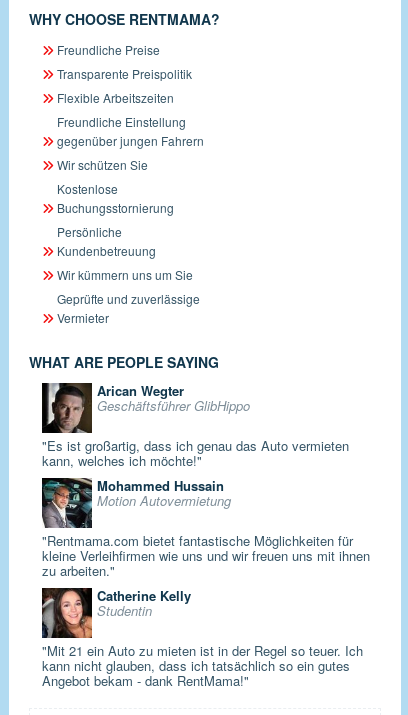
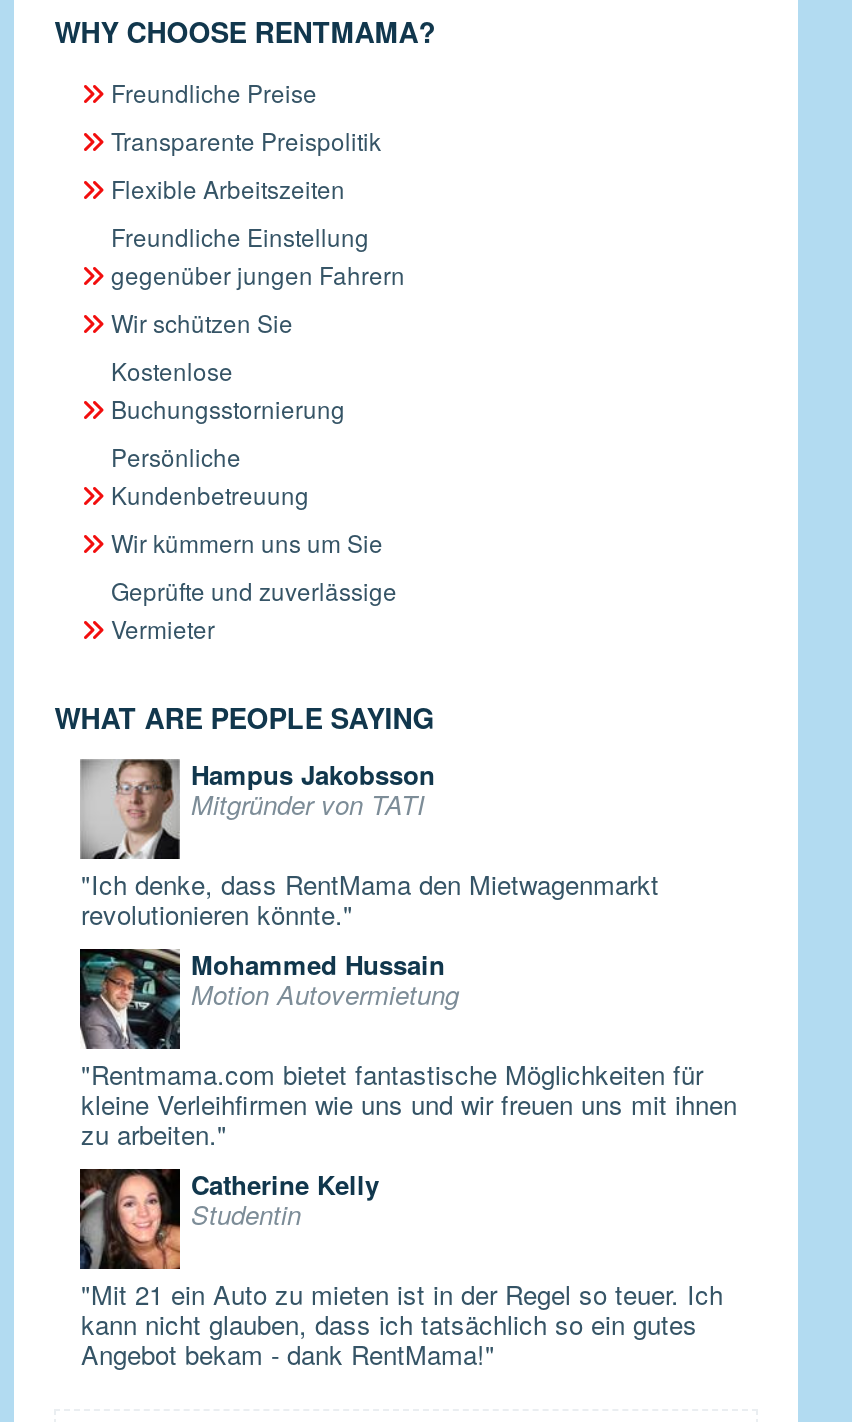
[41,382,349,470] [image] | "Es ist großartig, dass ich genau das Auto vermieten | kann, welches ich möchte!" -> [80,757,659,933] [image] | "Ich denke, dass RentMama den Mietwagenmarkt | revolutionieren könnte."
[97,381,250,415] Arican Wegter | Geschäftsführer GlibHippo -> [191,755,435,823] Hampus Jakobsson | Mitgründer von TATI

